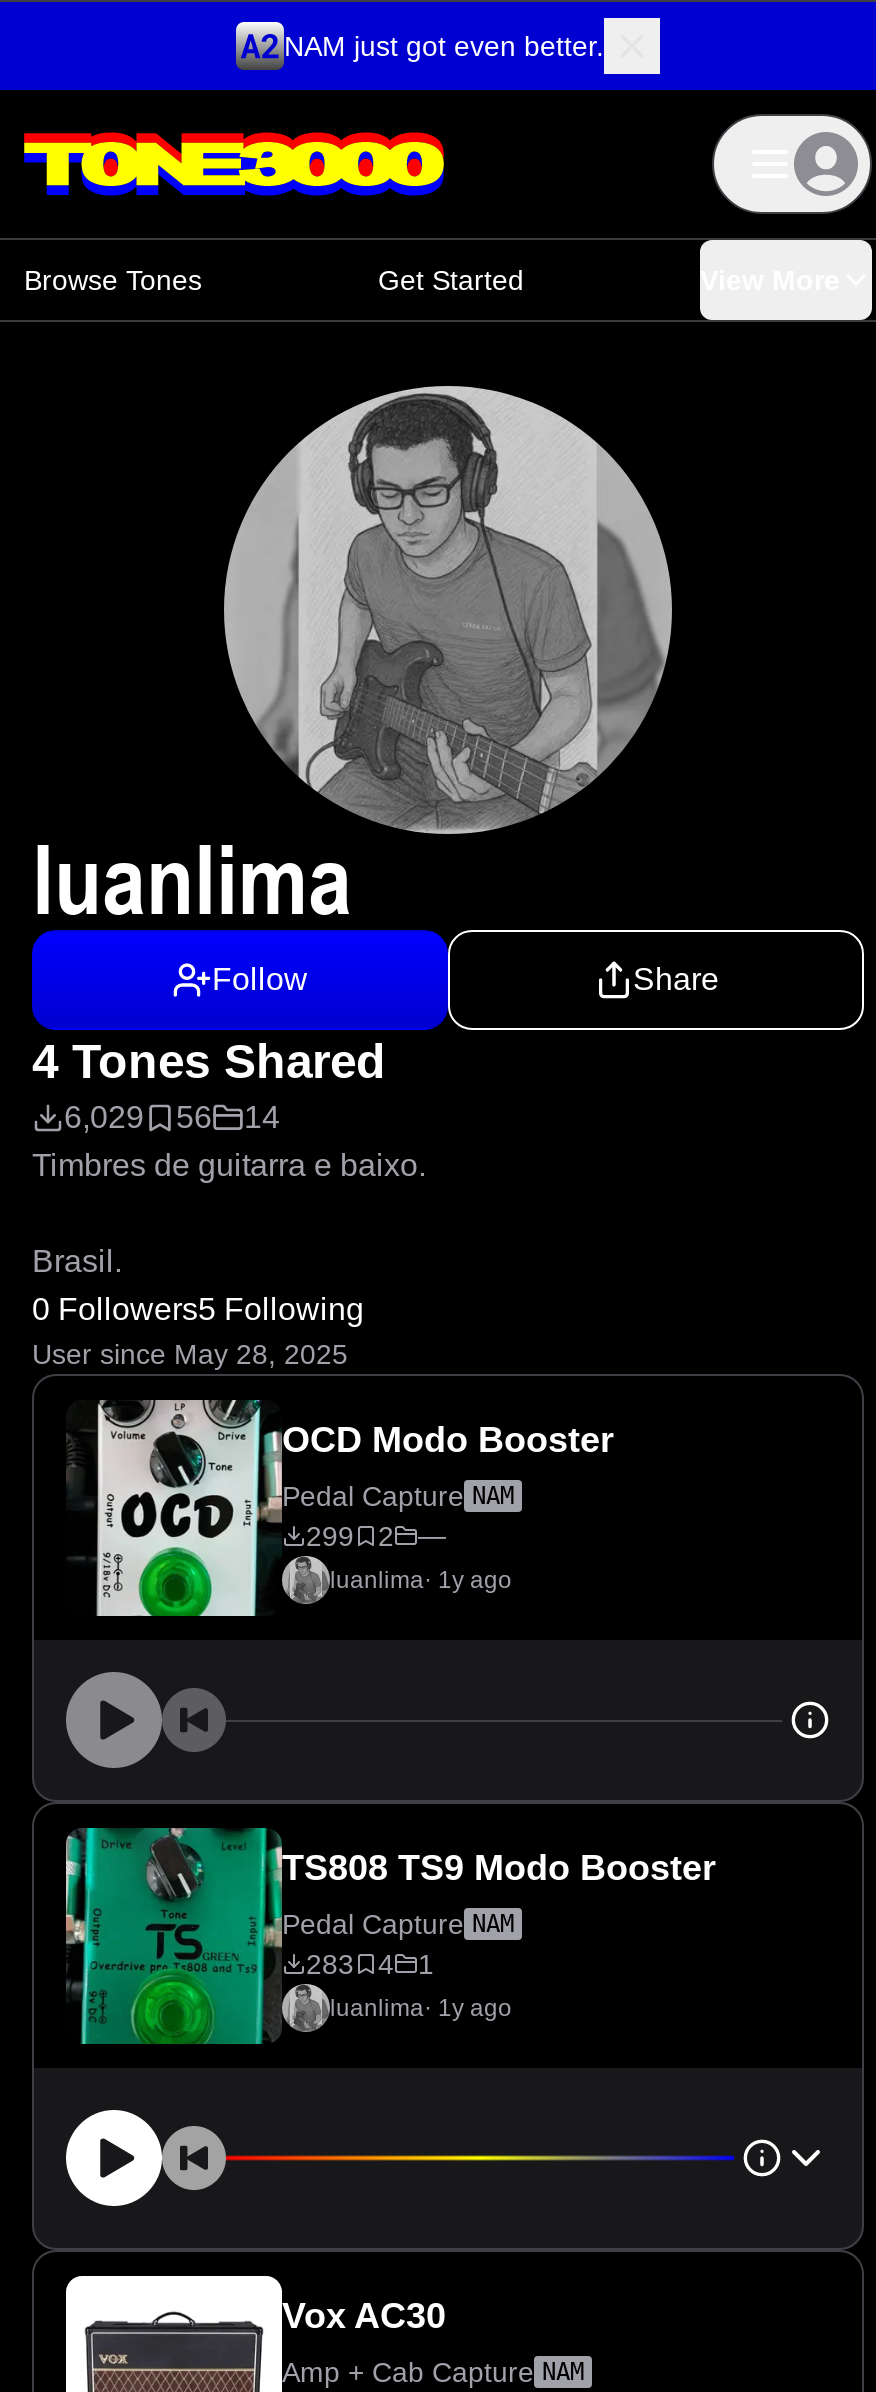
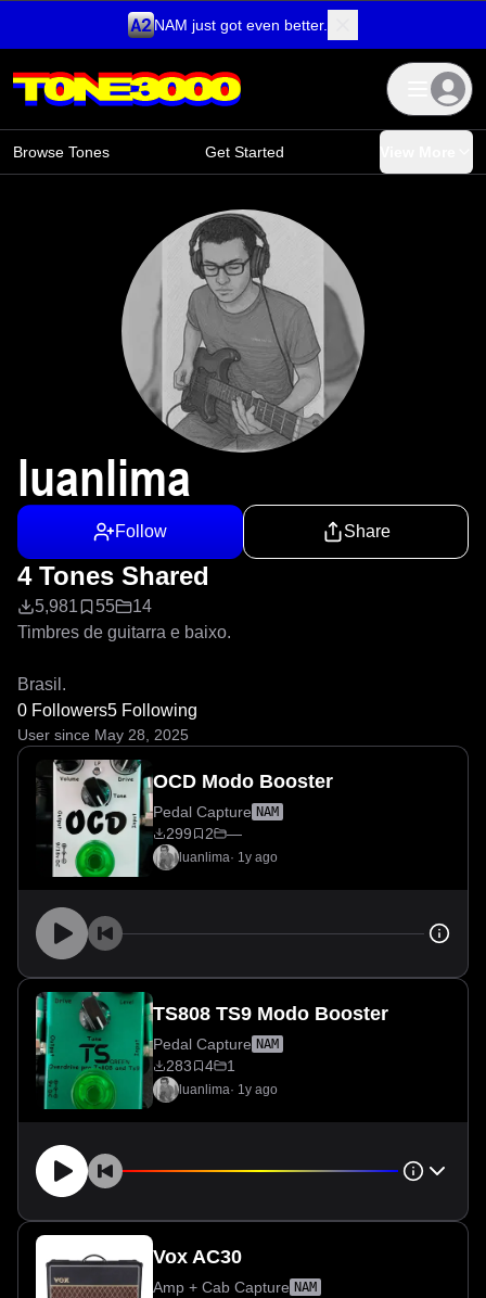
[64,1100,144,1134] 6,029 -> [35,597,78,615] 5,981
[176,1100,212,1134] 56 -> [95,597,115,615] 55

